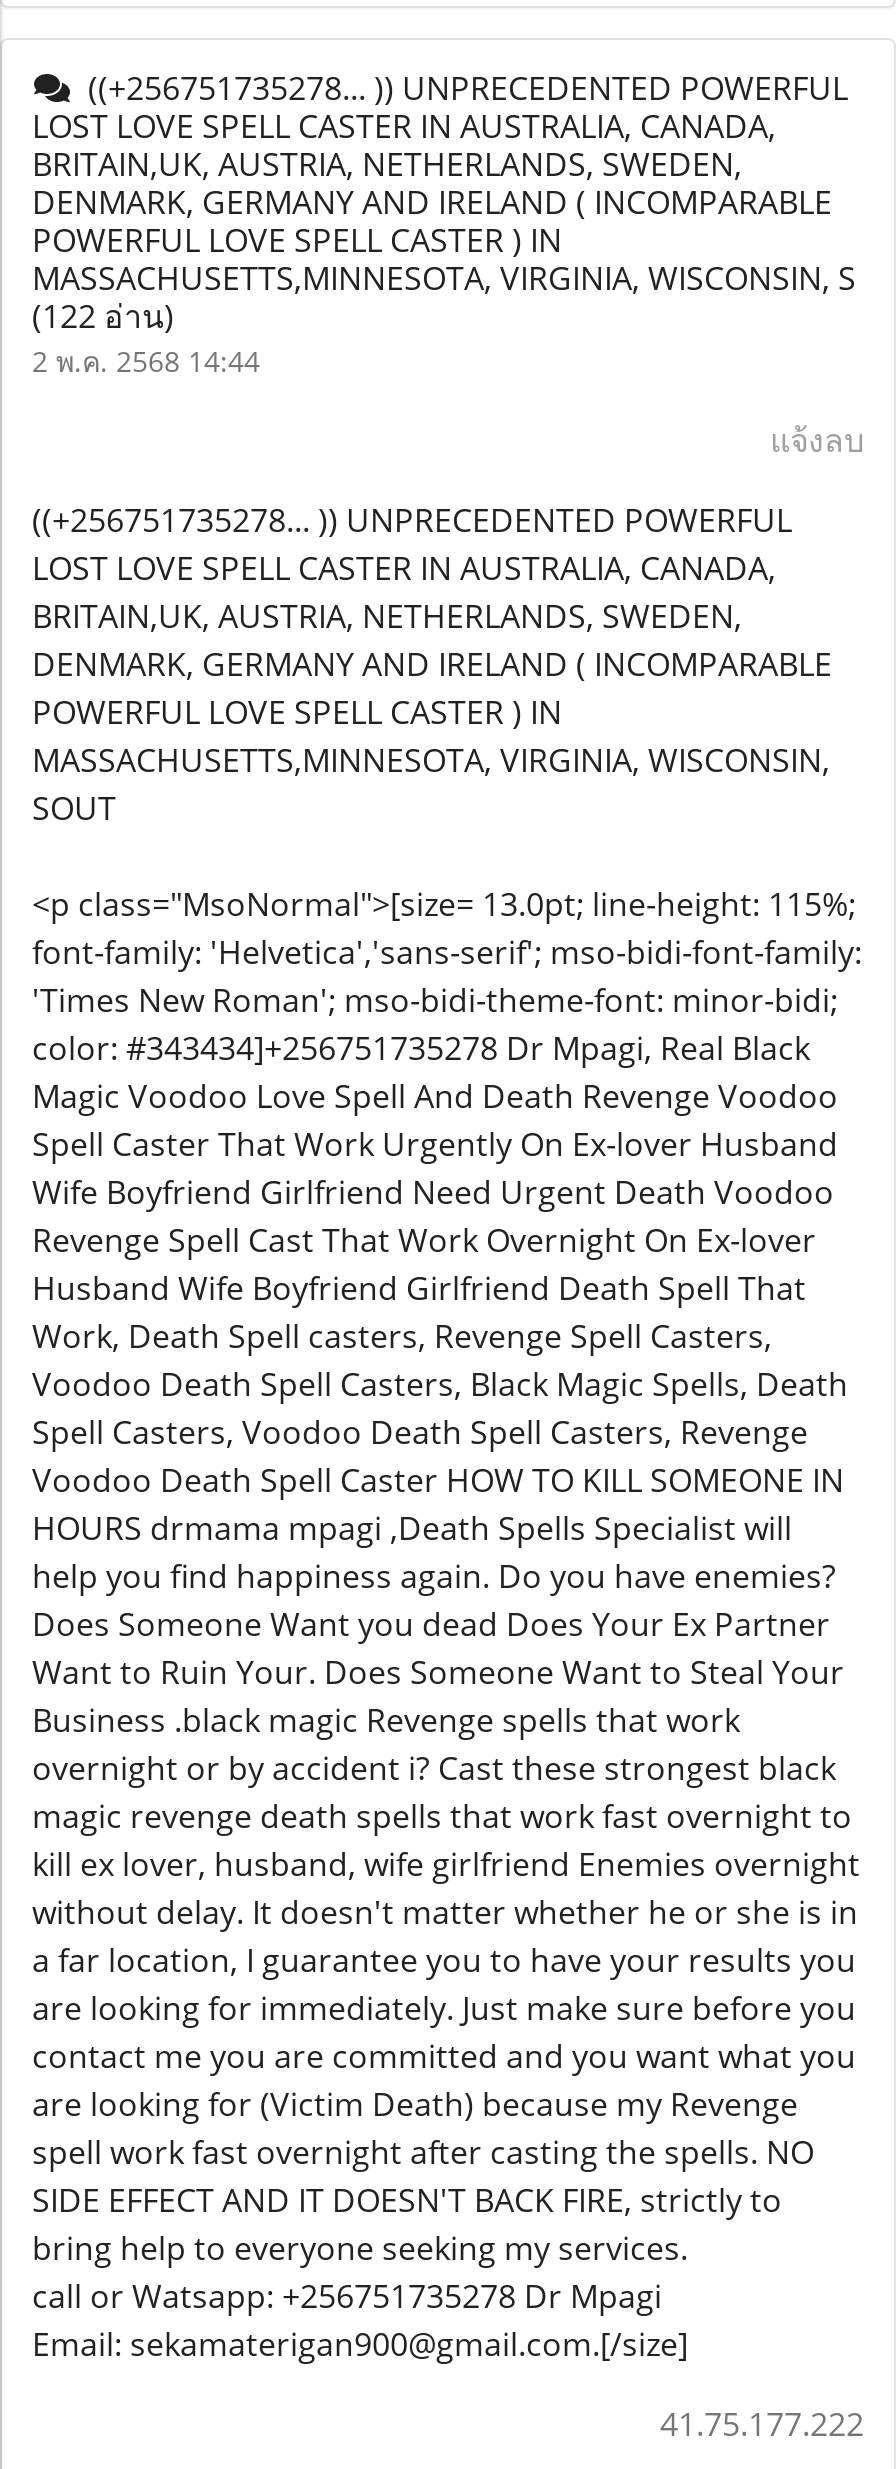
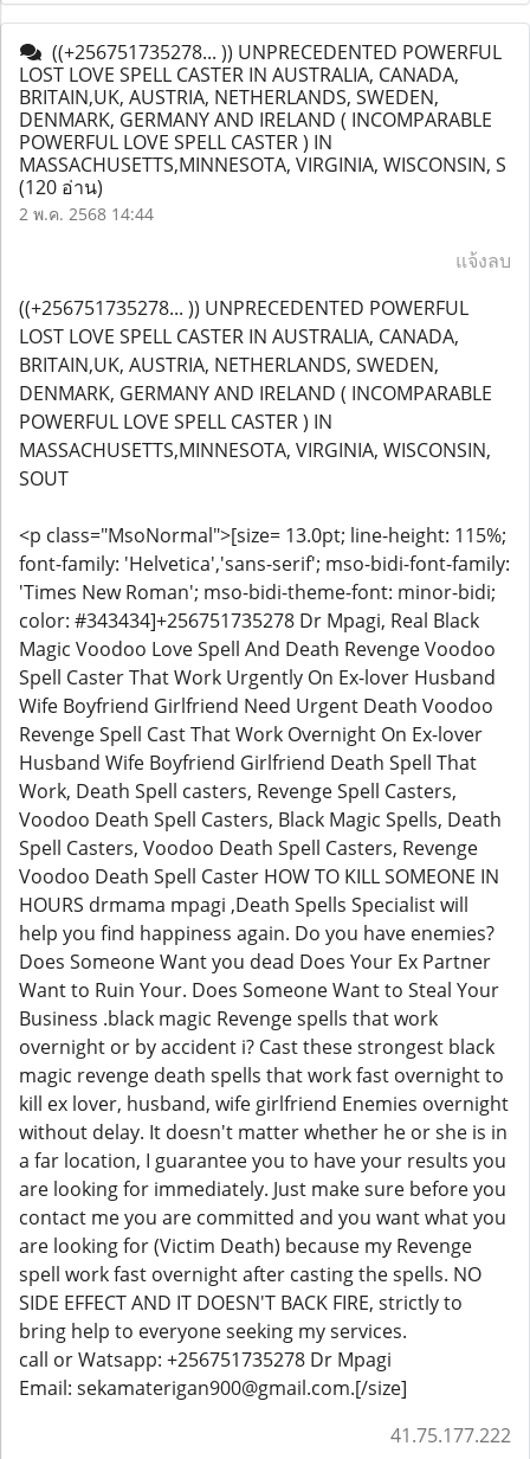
[32,294,174,338] (122 อ่าน) -> [19,174,103,200] (120 อ่าน)

